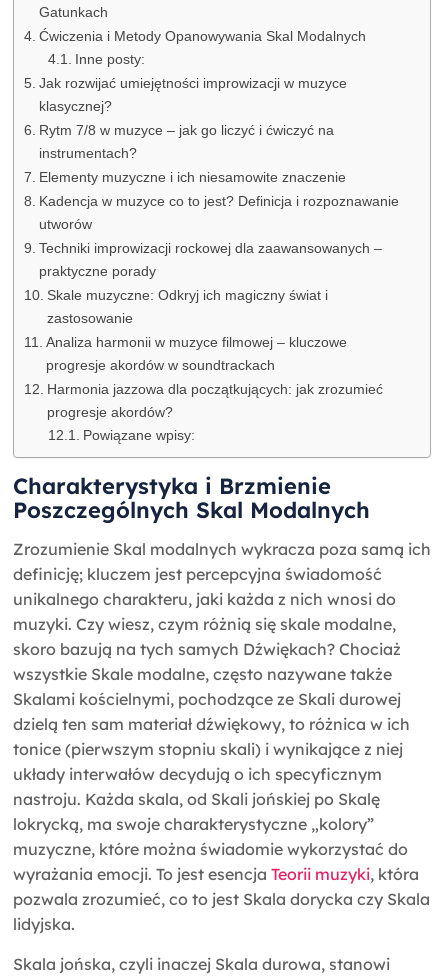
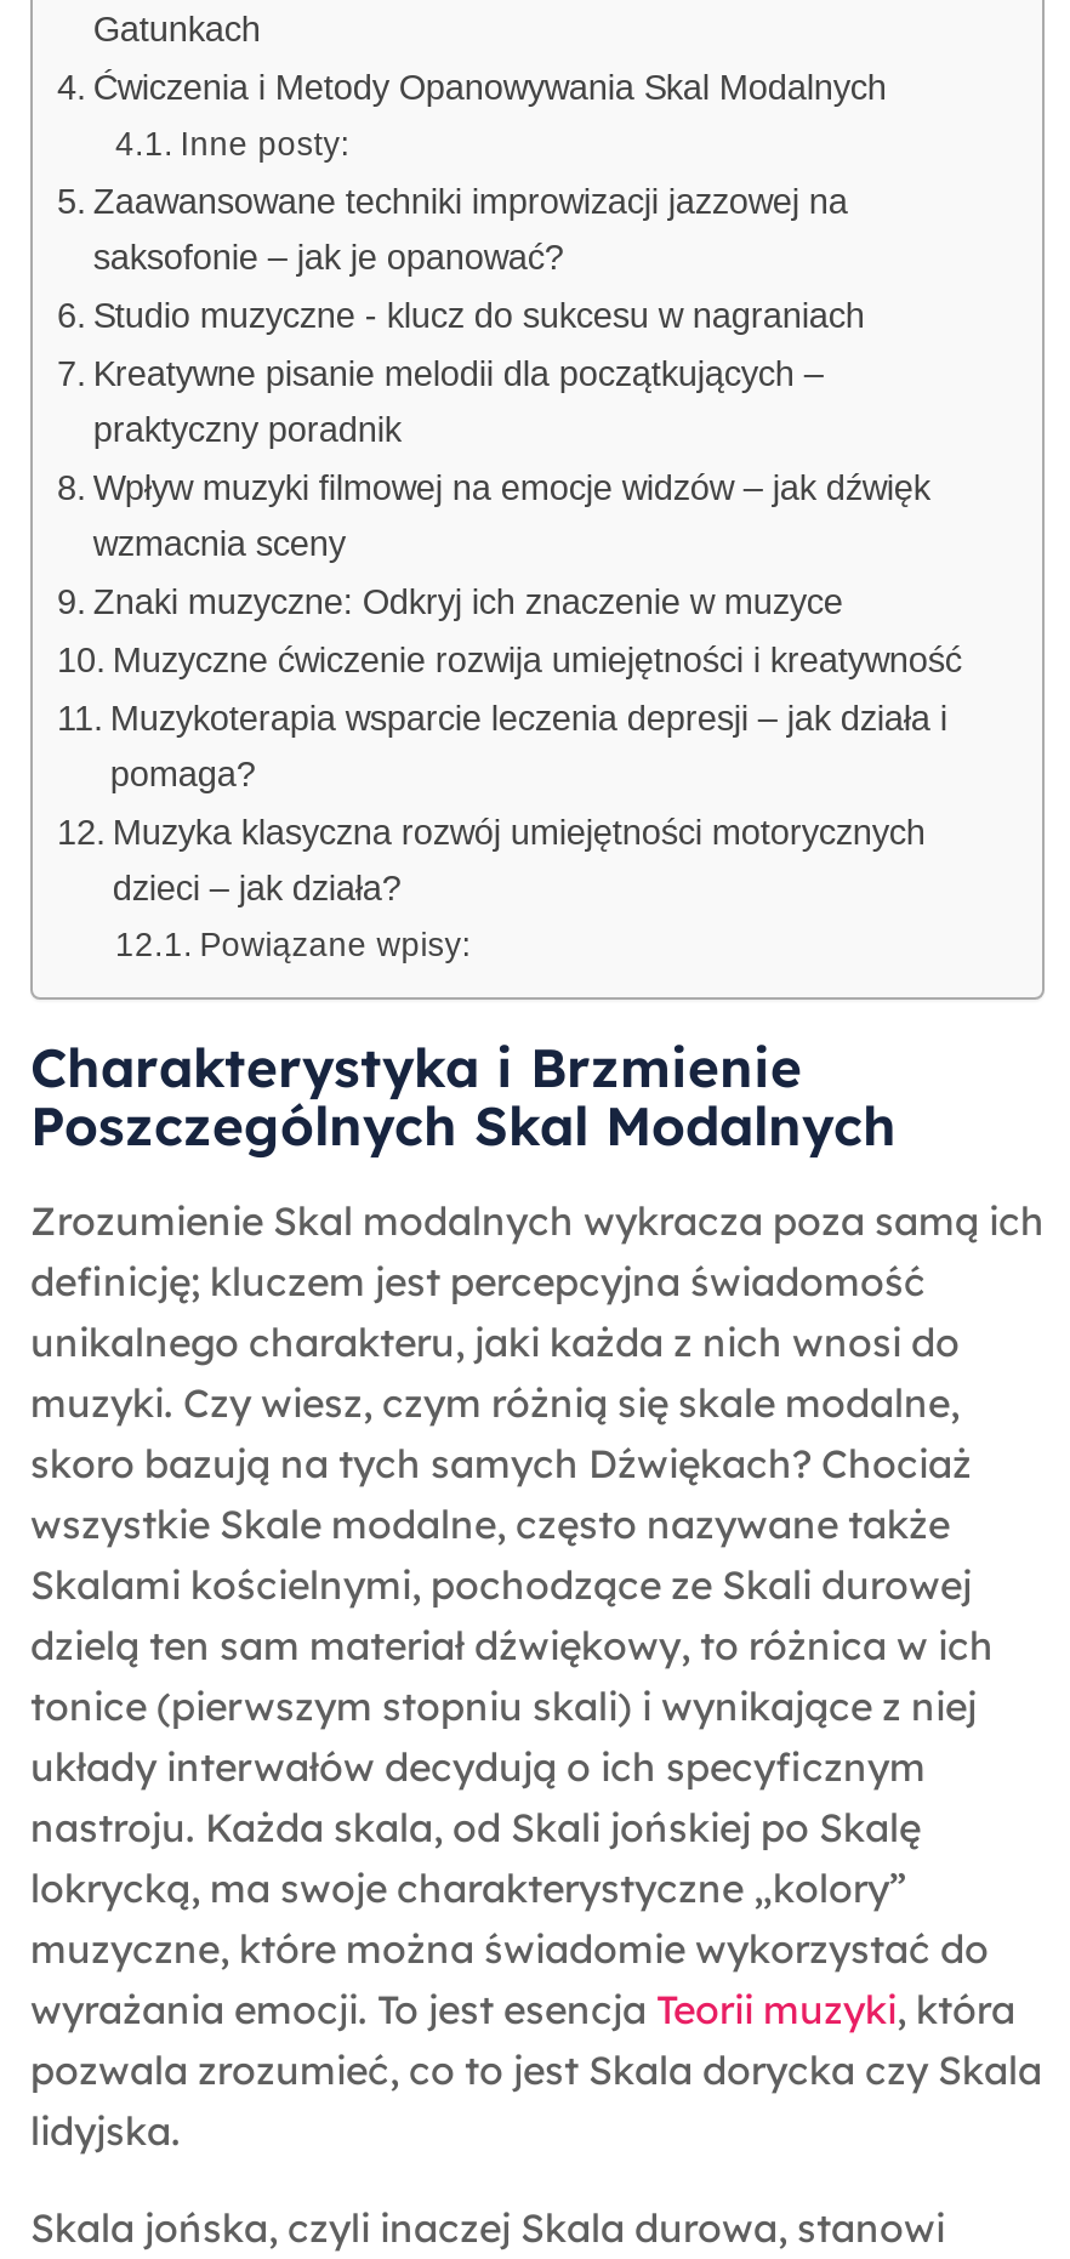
[39,75,347,114] Jak rozwijać umiejętności improwizacji w muzyce | klasycznej? -> [93,182,848,277] Zaawansowane techniki improwizacji jazzowej na | saksofonie – jak je opanować?
[39,122,334,161] Rytm 7/8 w muzyce – jak go liczyć i ćwiczyć na | instrumentach? -> [93,296,865,335] Studio muzyczne - klucz do sukcesu w nagraniach
[39,169,346,185] Elementy muzyczne i ich niesamowite znaczenie -> [93,354,823,449] Kreatywne pisanie melodii dla początkujących – | praktyczny poradnik
[39,193,399,232] Kadencja w muzyce co to jest? Definicja i rozpoznawanie | utworów -> [93,468,930,563] Wpływ muzyki filmowej na emocje widzów – jak dźwięk | wzmacnia sceny
[39,240,382,279] Techniki improwizacji rockowej dla zaawansowanych – | praktyczne porady -> [93,582,843,621] Znaki muzyczne: Odkryj ich znaczenie w muzyce
[47,287,328,326] Skale muzyczne: Odkryj ich magiczny świat i | zastosowanie -> [113,641,962,679] Muzyczne ćwiczenie rozwija umiejętności i kreatywność
[46,334,347,373] Analiza harmonii w muzyce filmowej – kluczowe | progresje akordów w soundtrackach -> [110,699,947,793] Muzykoterapia wsparcie leczenia depresji – jak działa i | pomaga?
[47,381,383,420] Harmonia jazzowa dla początkujących: jak zrozumieć | progresje akordów? -> [113,813,925,907] Muzyka klasyczna rozwój umiejętności motorycznych | dzieci – jak działa?

